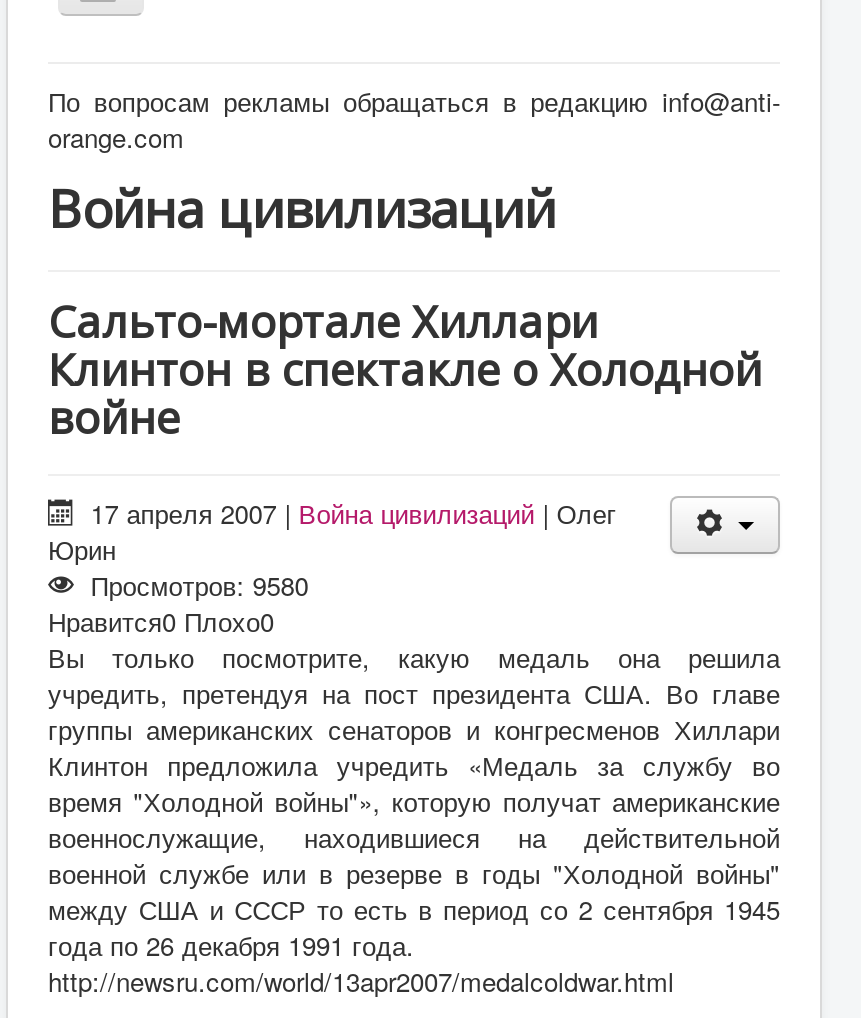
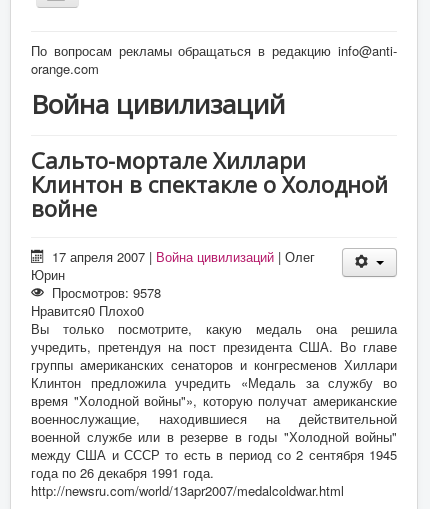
[90,565,308,603] Просмотров: 9580 -> [52,283,161,302] Просмотров: 9578

